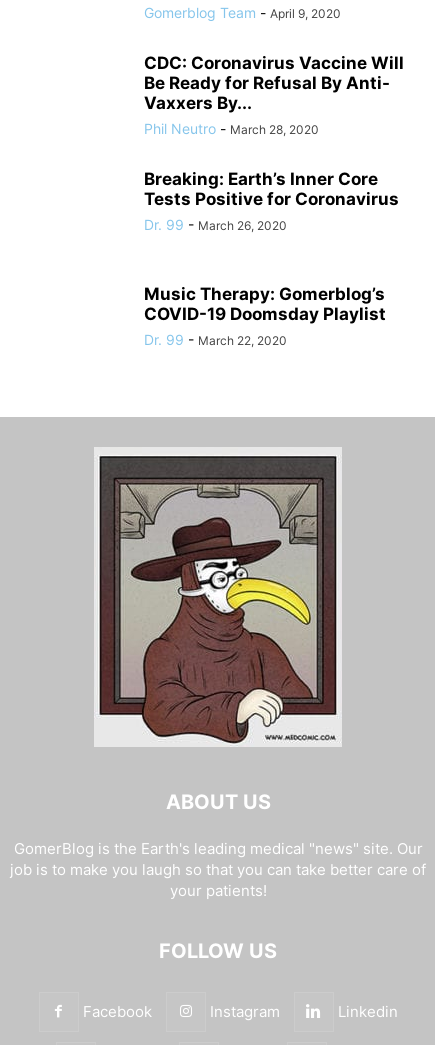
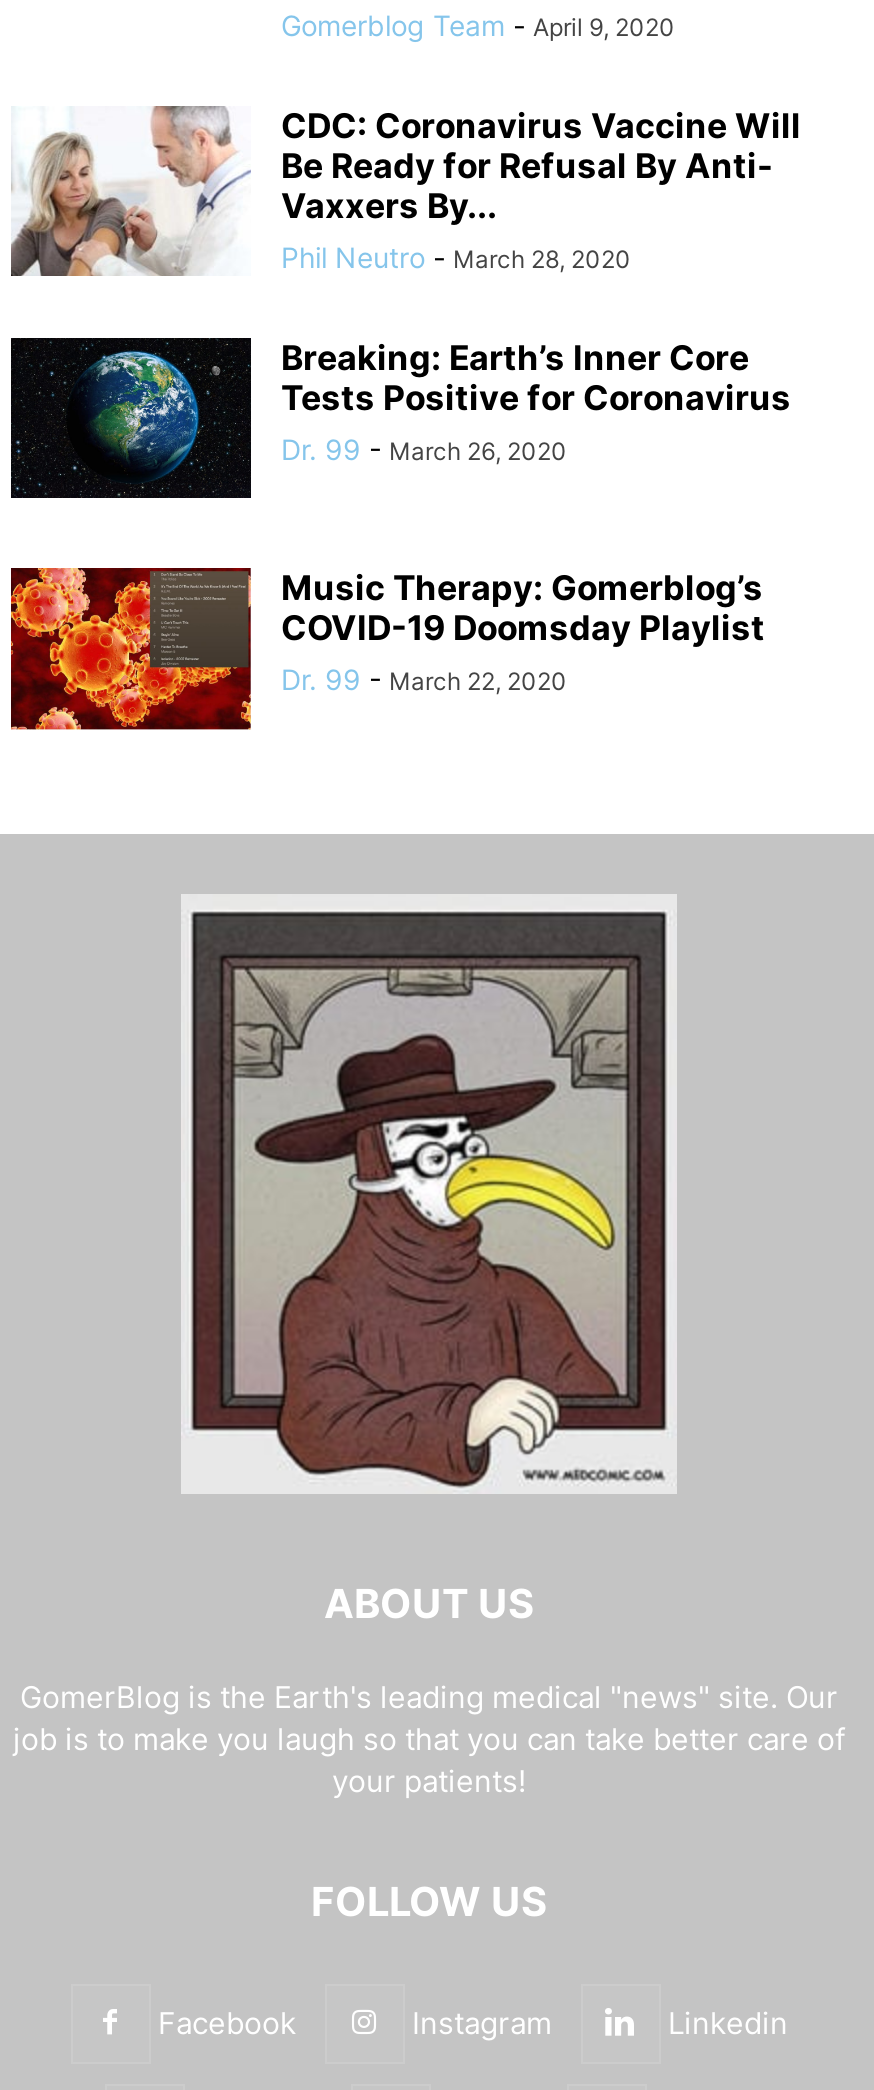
none -> [9,104,251,278] [image]
none -> [9,336,253,500] [image]
none -> [9,566,253,732] [image]

